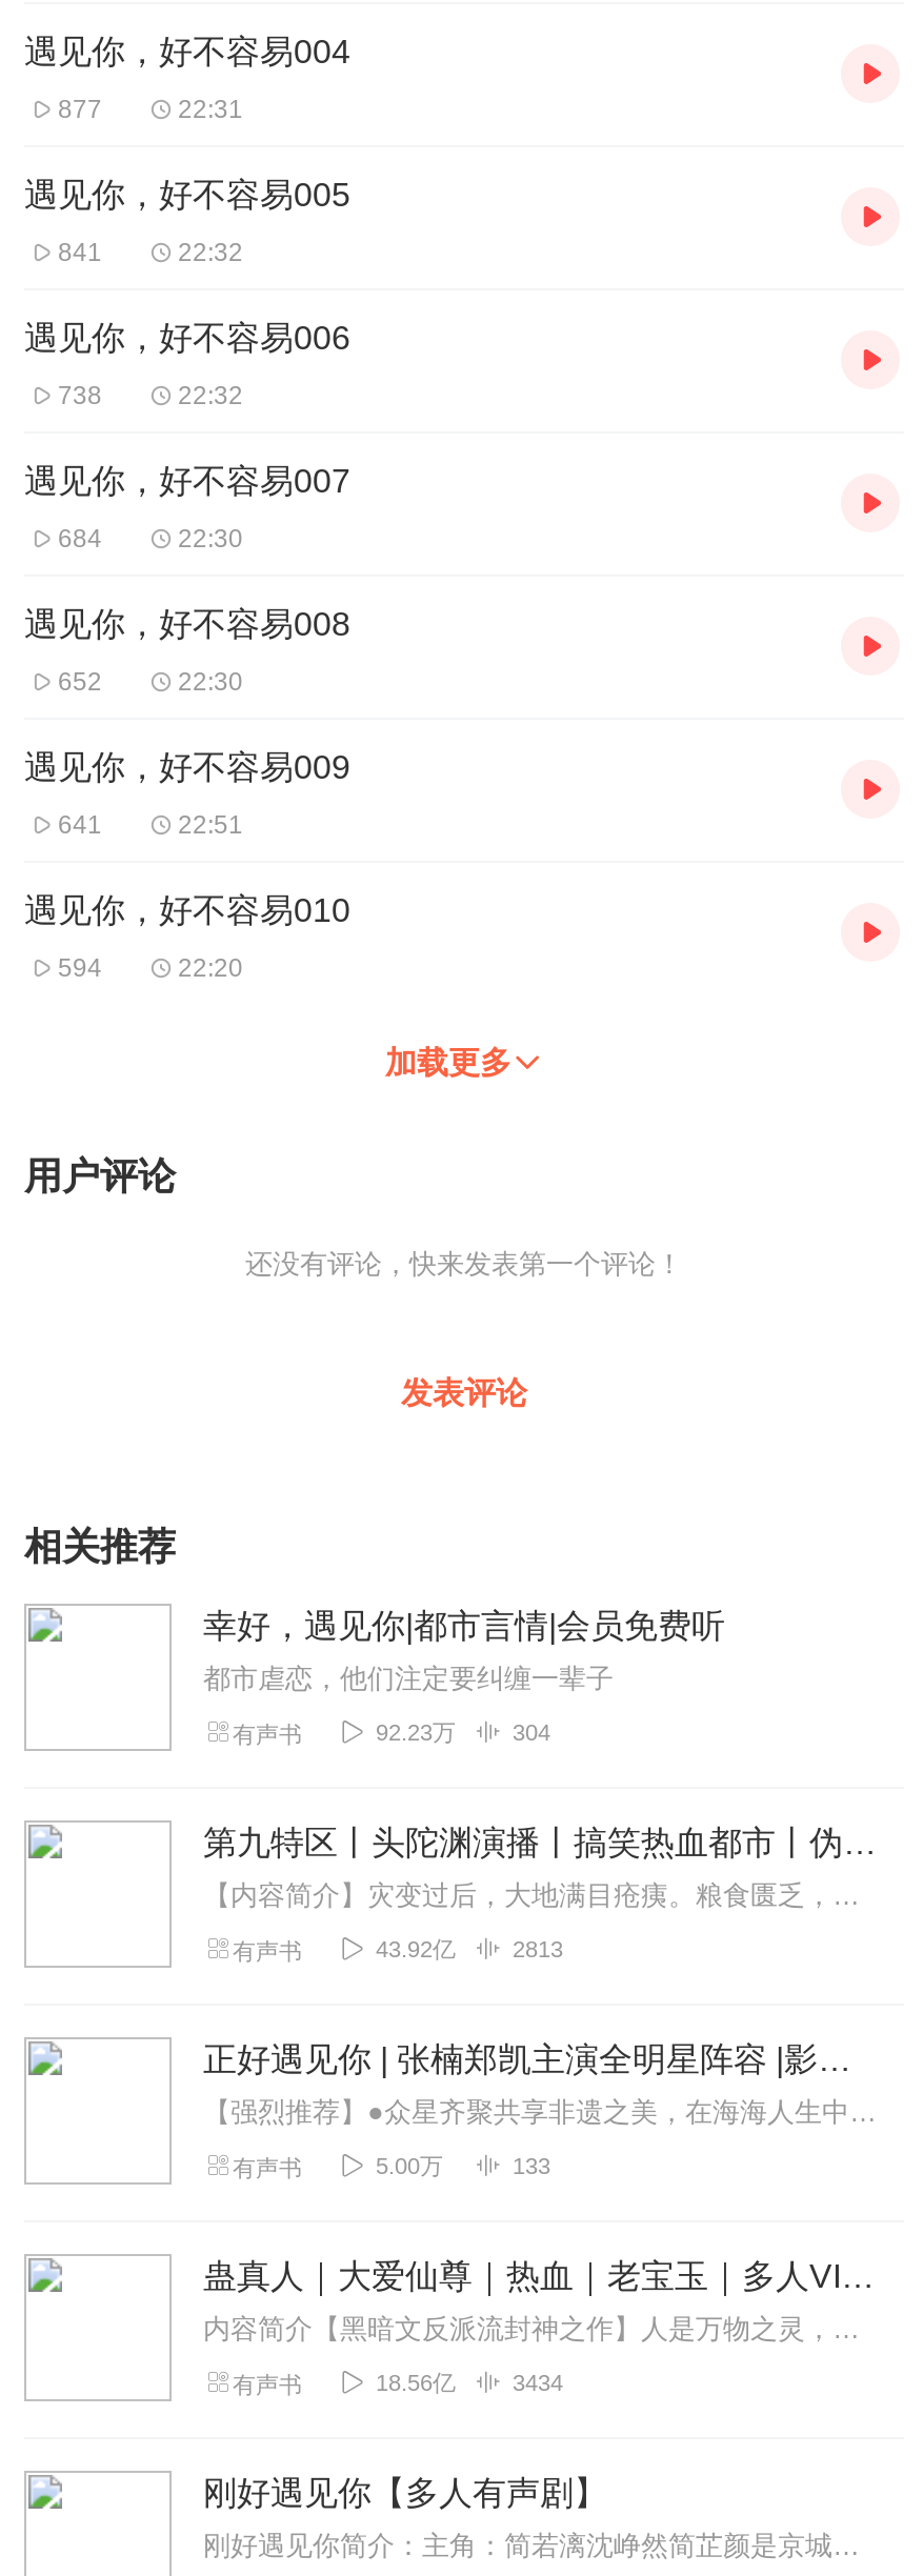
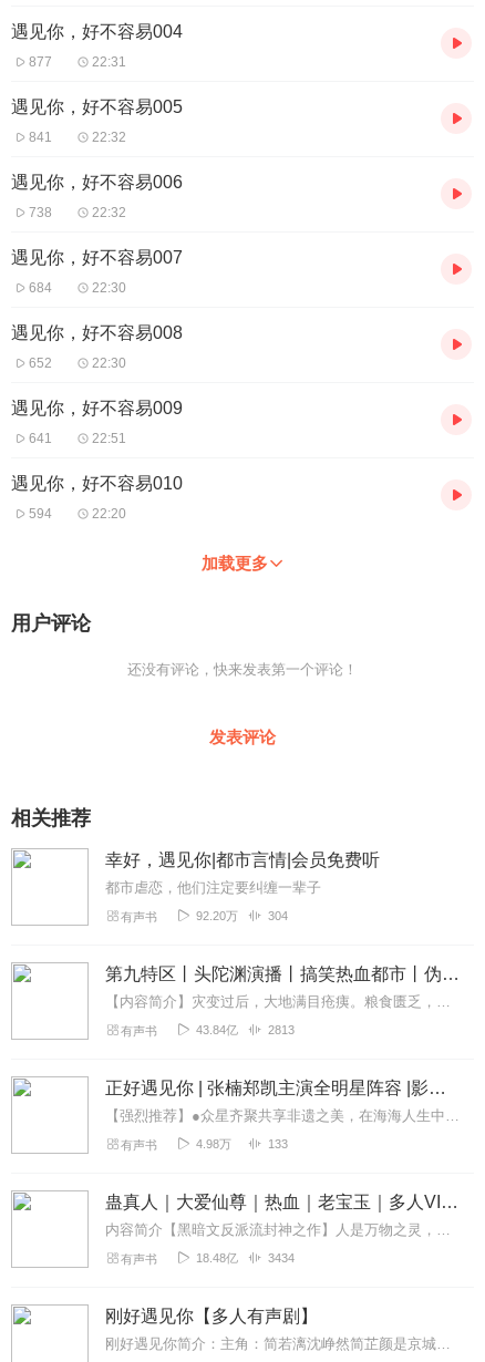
[376,1719,456,1745] 92.23万 -> [196,909,238,922] 92.20万
[376,1936,456,1961] 43.92亿 -> [196,1023,238,1036] 43.84亿
[376,2153,443,2178] 5.00万 -> [196,1137,231,1151] 4.98万
[376,2370,456,2395] 18.56亿 -> [196,1251,238,1265] 18.48亿

